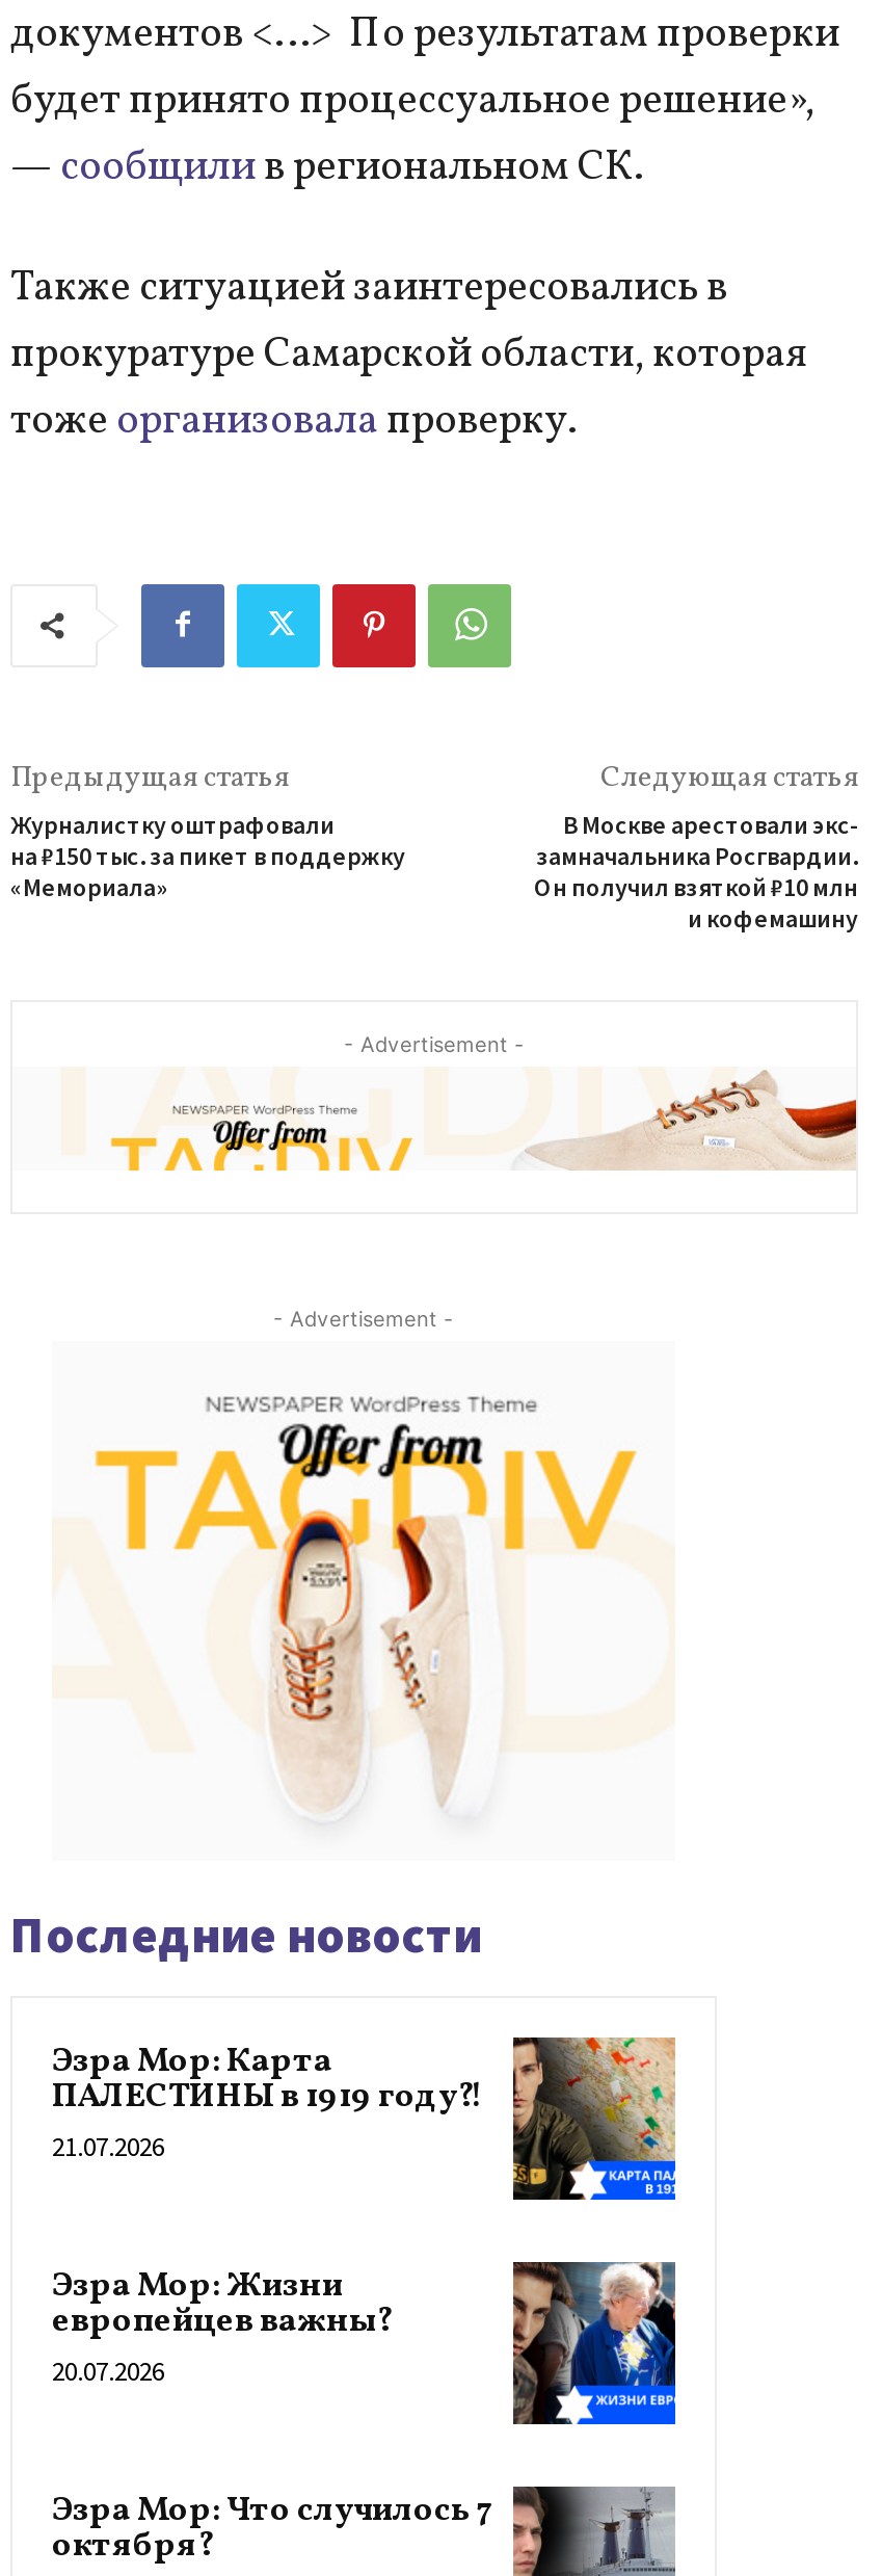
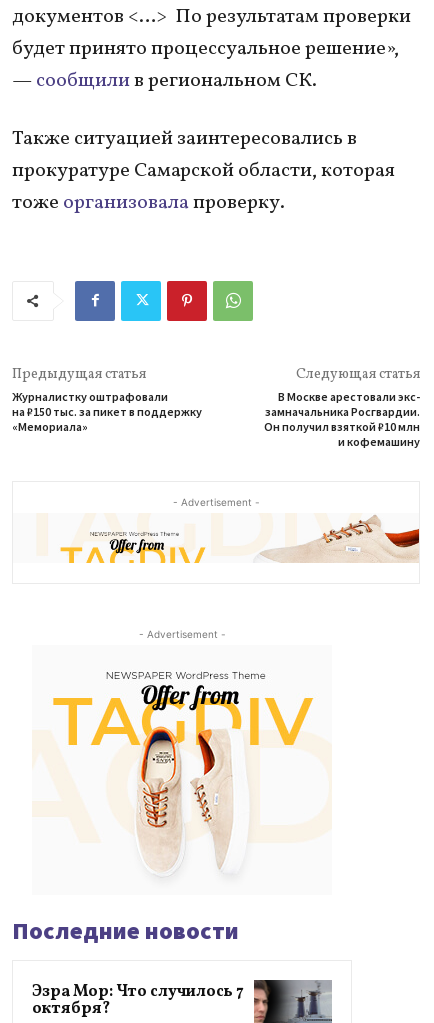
[52,2035,677,2389] [image] | Эзра Мор: Карта | ПАЛЕСТИНЫ в 1919 году?! | 21.07.2026 | Эзра Мор: Жизни | европейцев важны? | 20.07.2026 -> none
[511,2260,677,2426] [image] -> none

